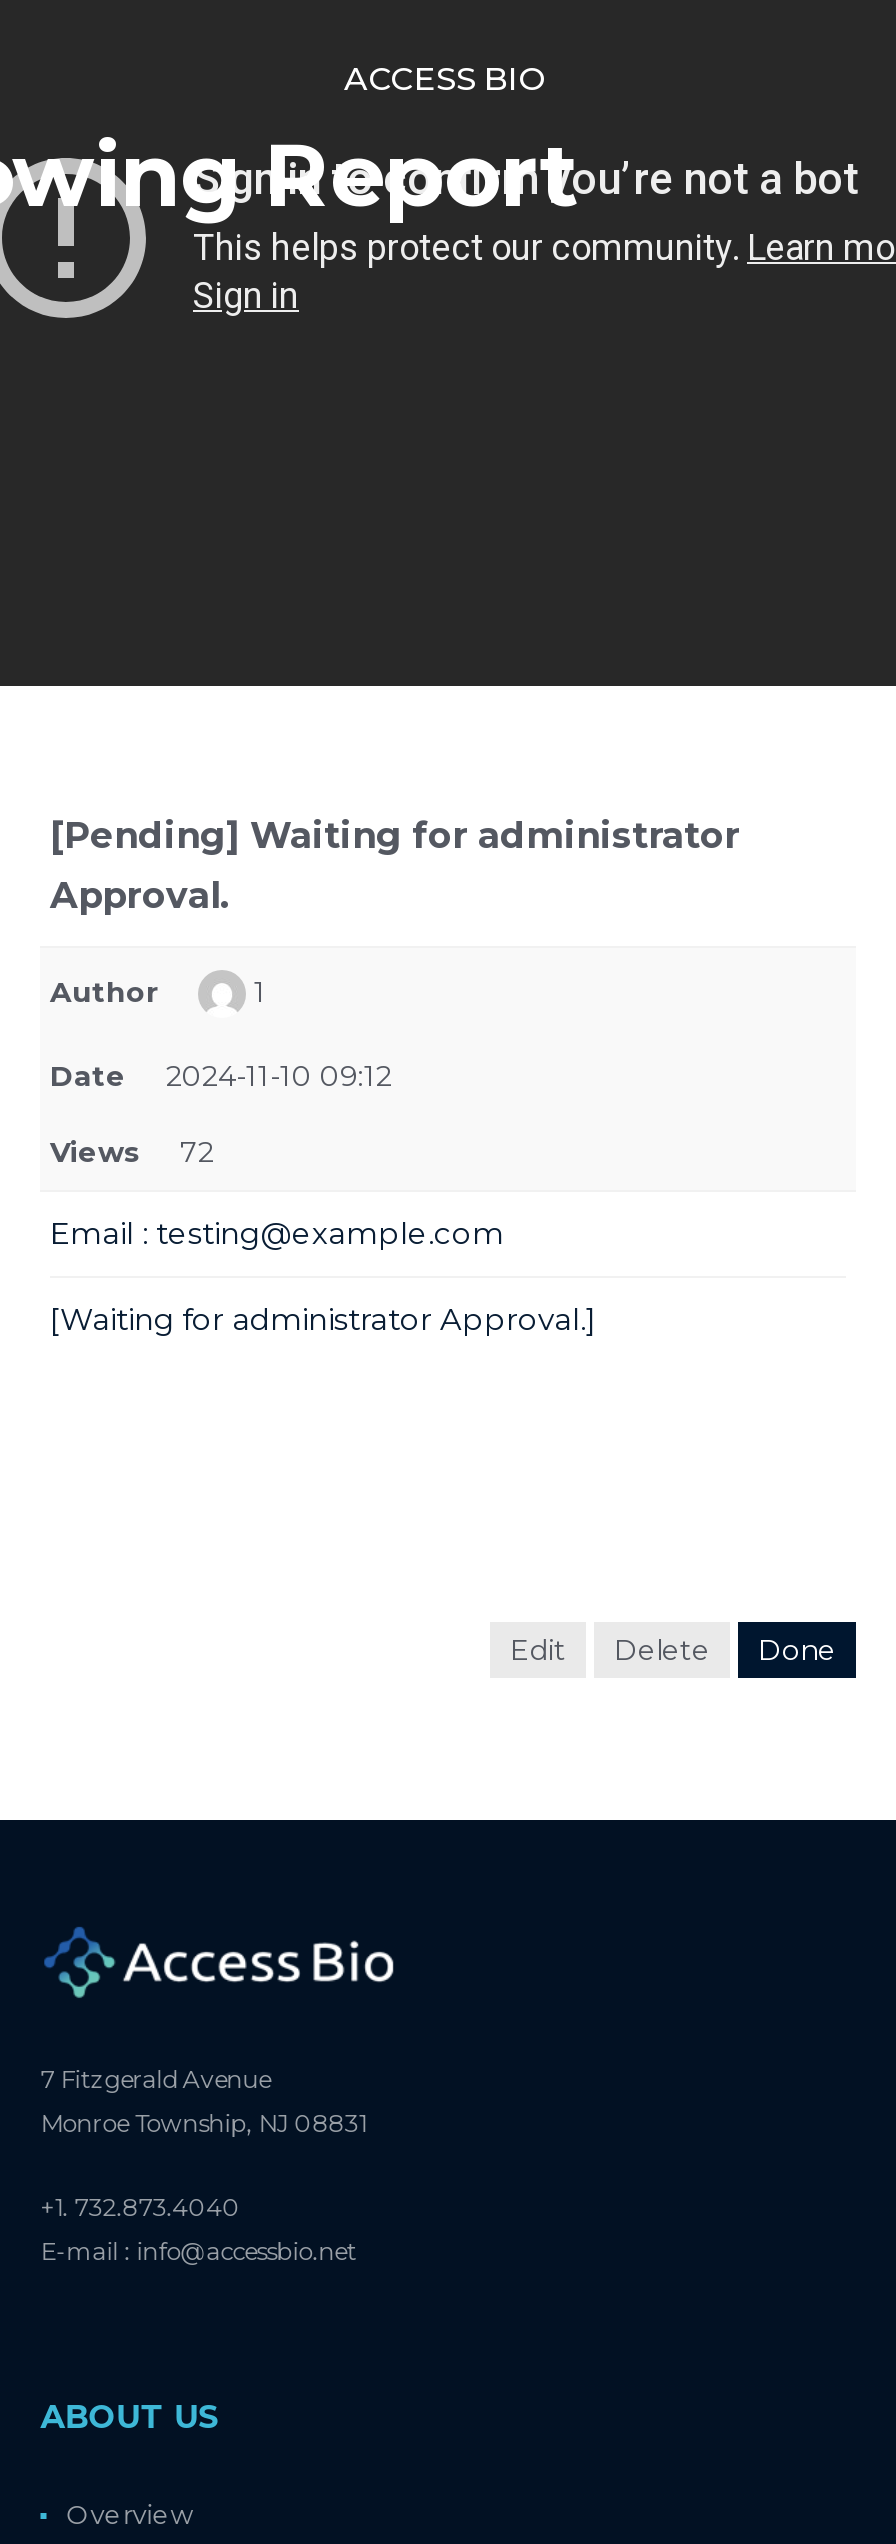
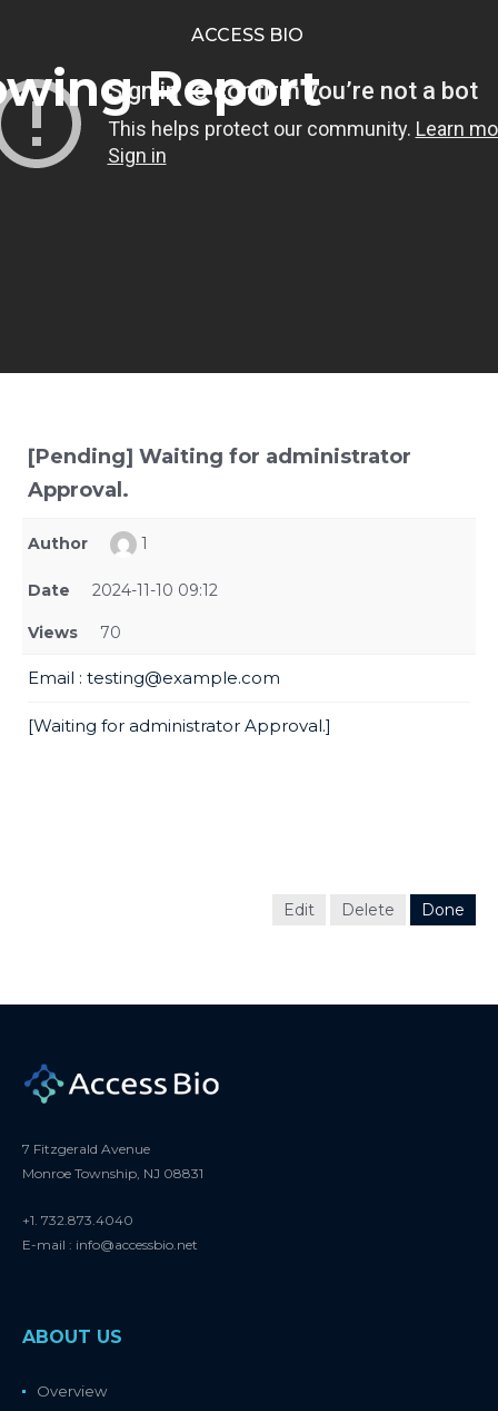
[50,1134,214,1170] Views 72 -> [28,623,121,643] Views 70

